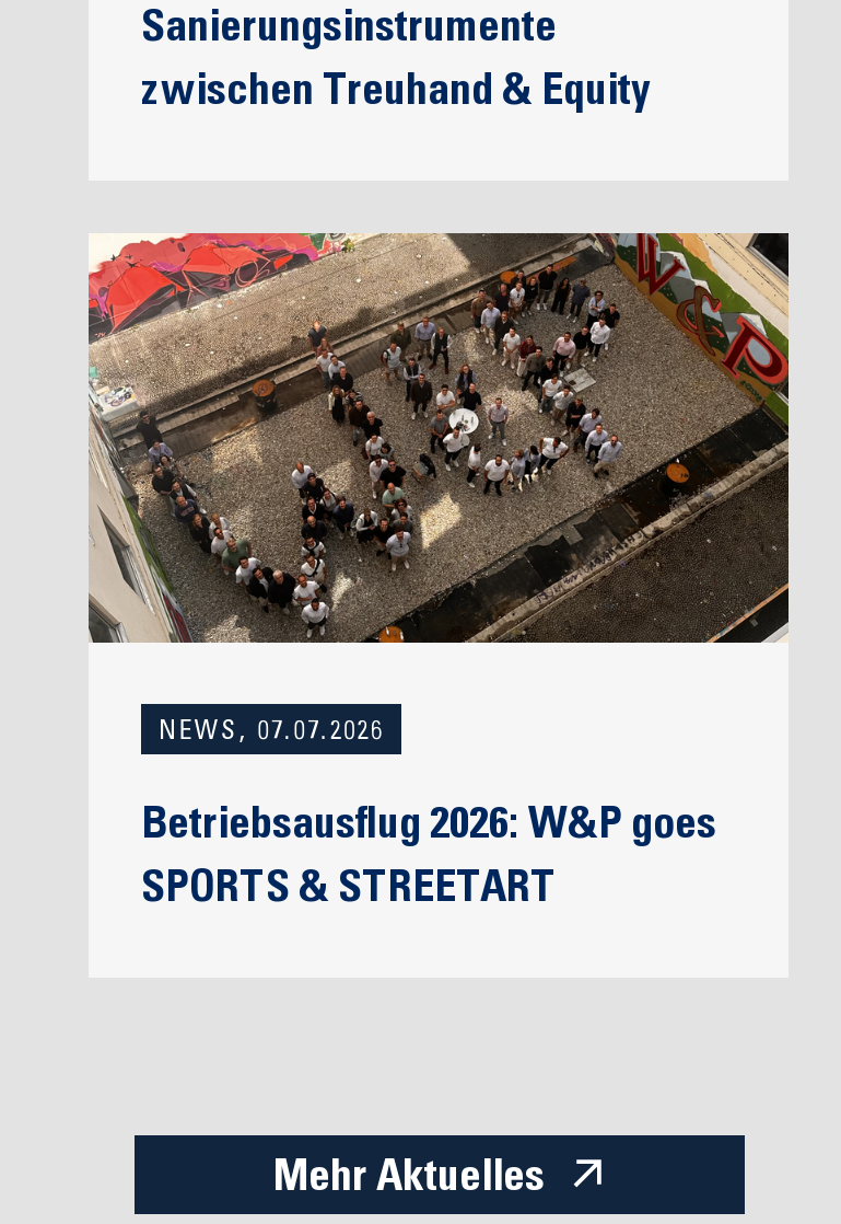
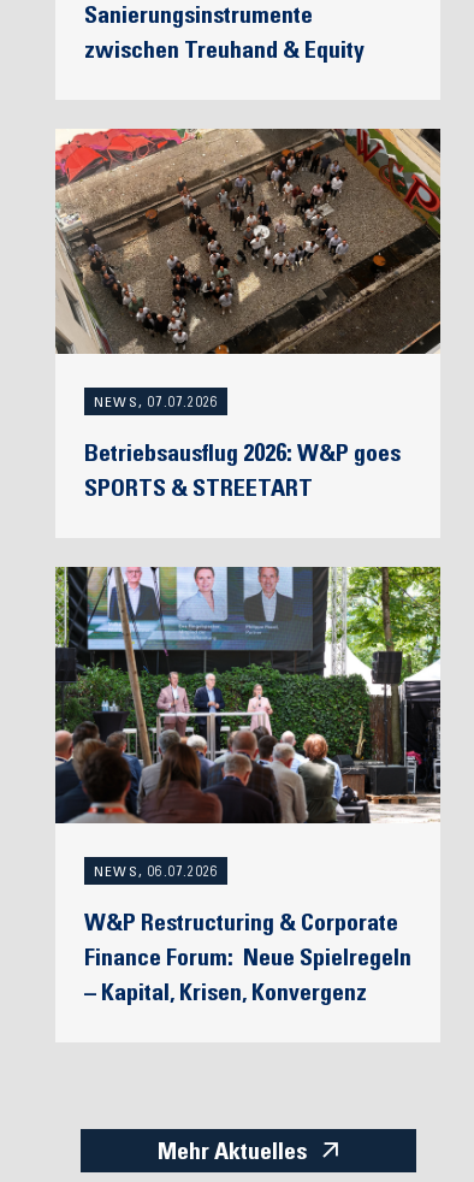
none -> [54,566,442,1007] [image] | NEWS, 06.07.2026 | W&P Restructuring & Corporate | Finance Forum: Neue Spielregeln | – Kapital, Krisen, Konvergenz

